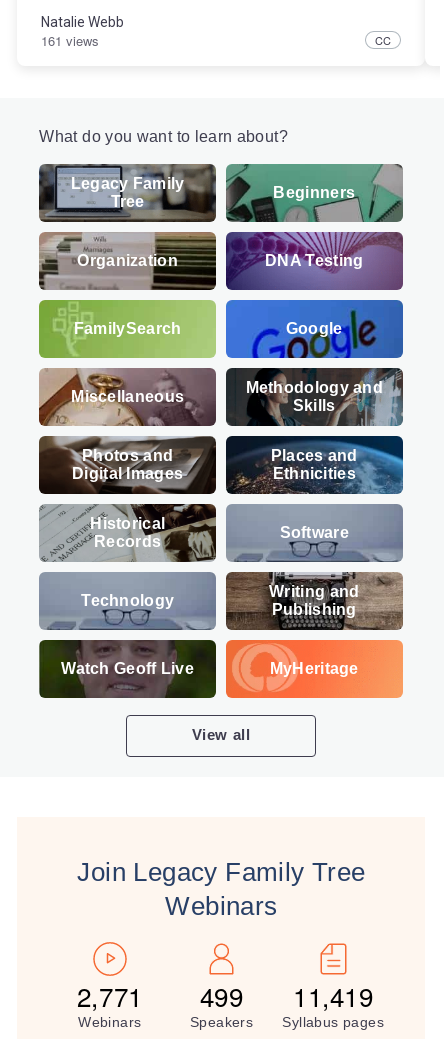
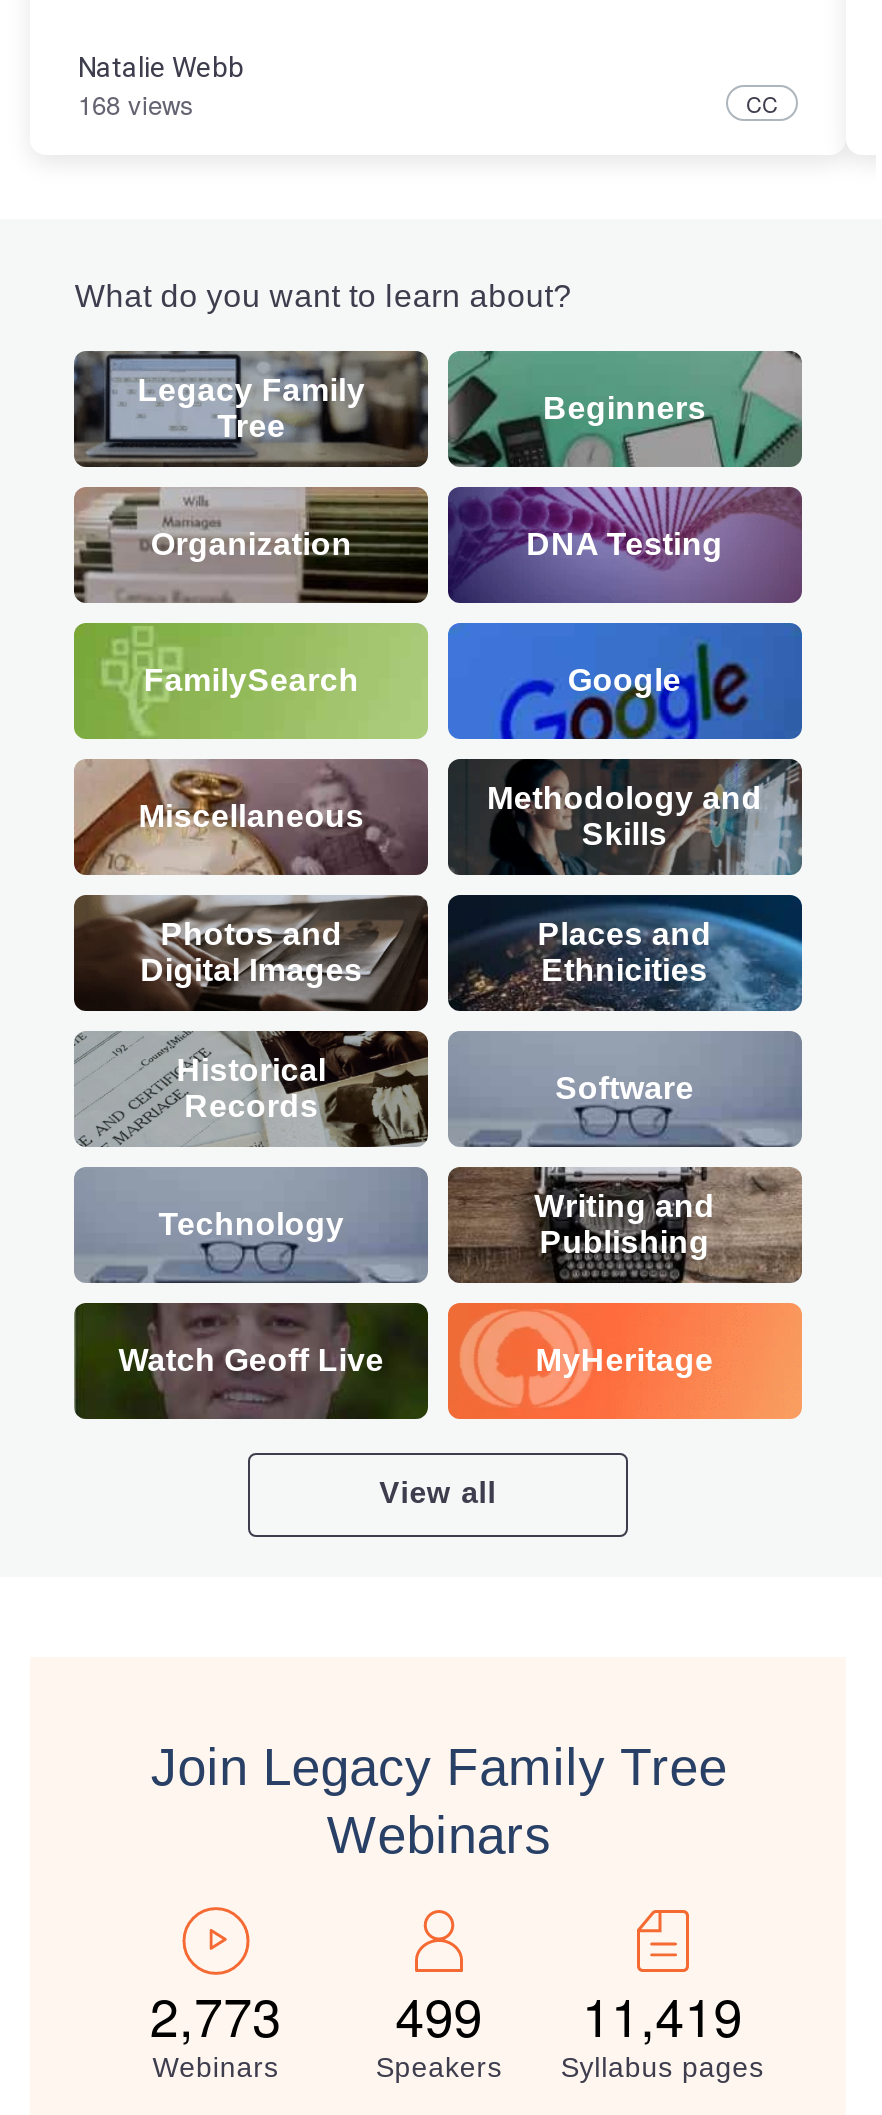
[41,31,99,50] 161 views -> [78,85,194,123] 168 views
[77,977,373,1014] 2,771 499 11,419 -> [150,1977,743,2051] 2,773 499 11,419

